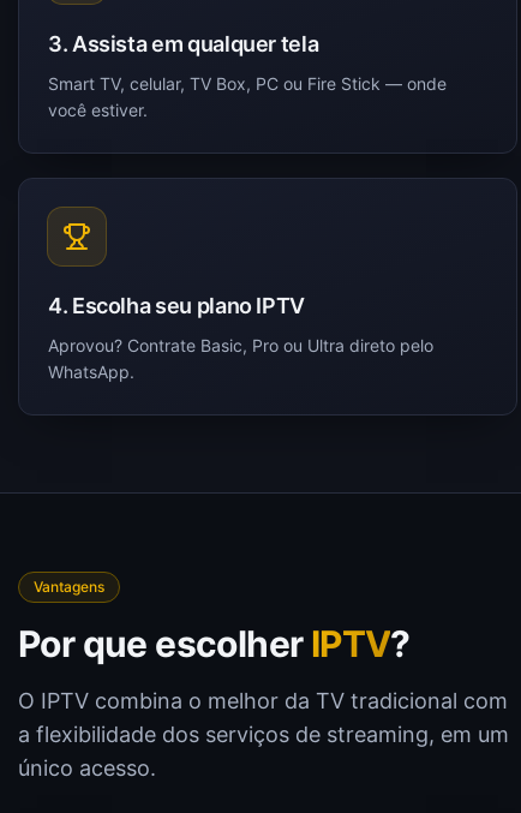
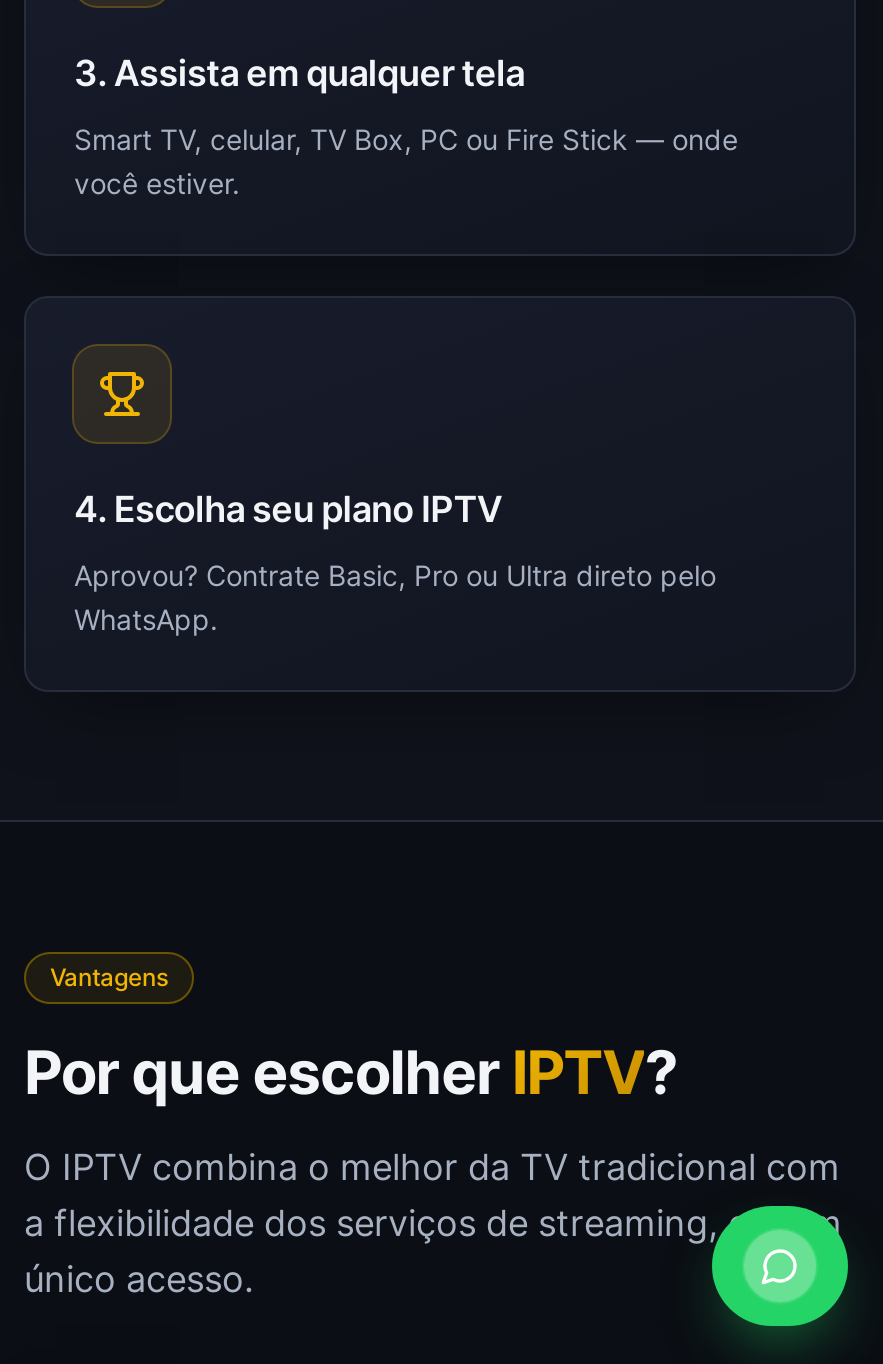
none -> [710,1248,850,1350] [image]

